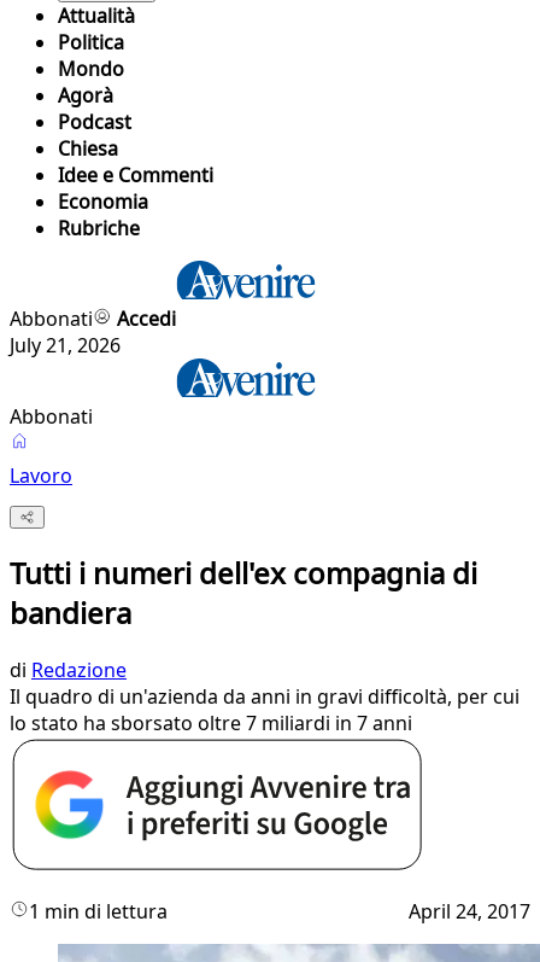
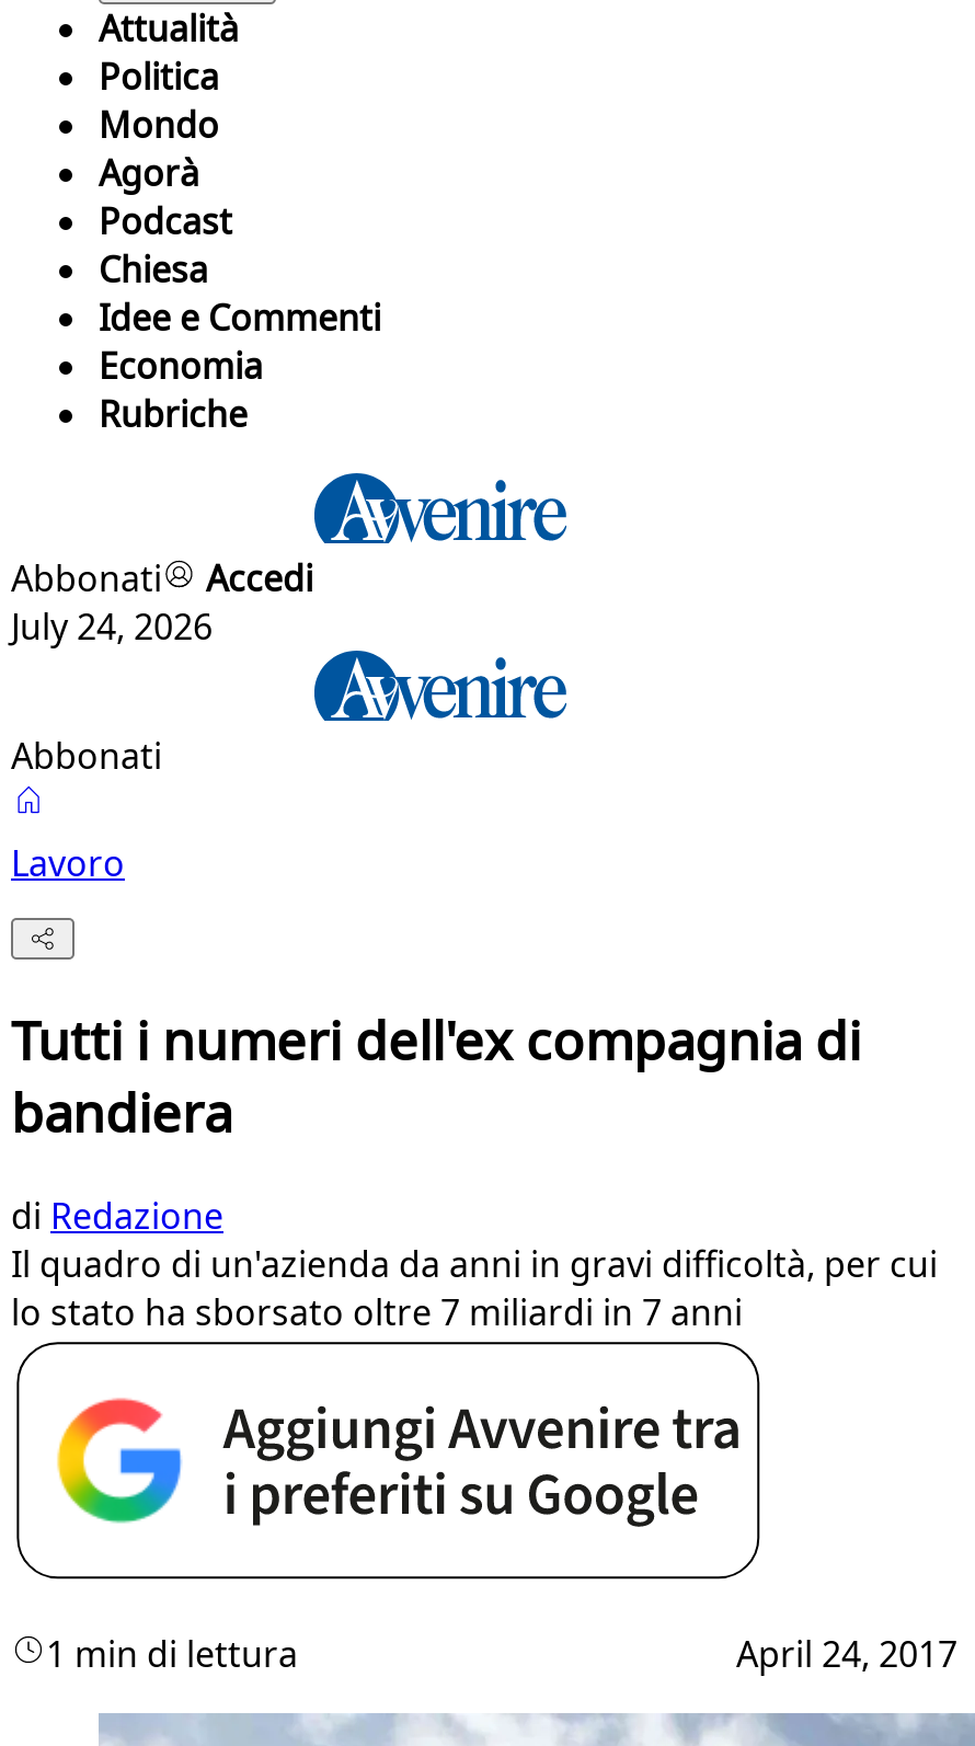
[10,332,121,358] July 21, 2026 -> [11,602,213,651] July 24, 2026

